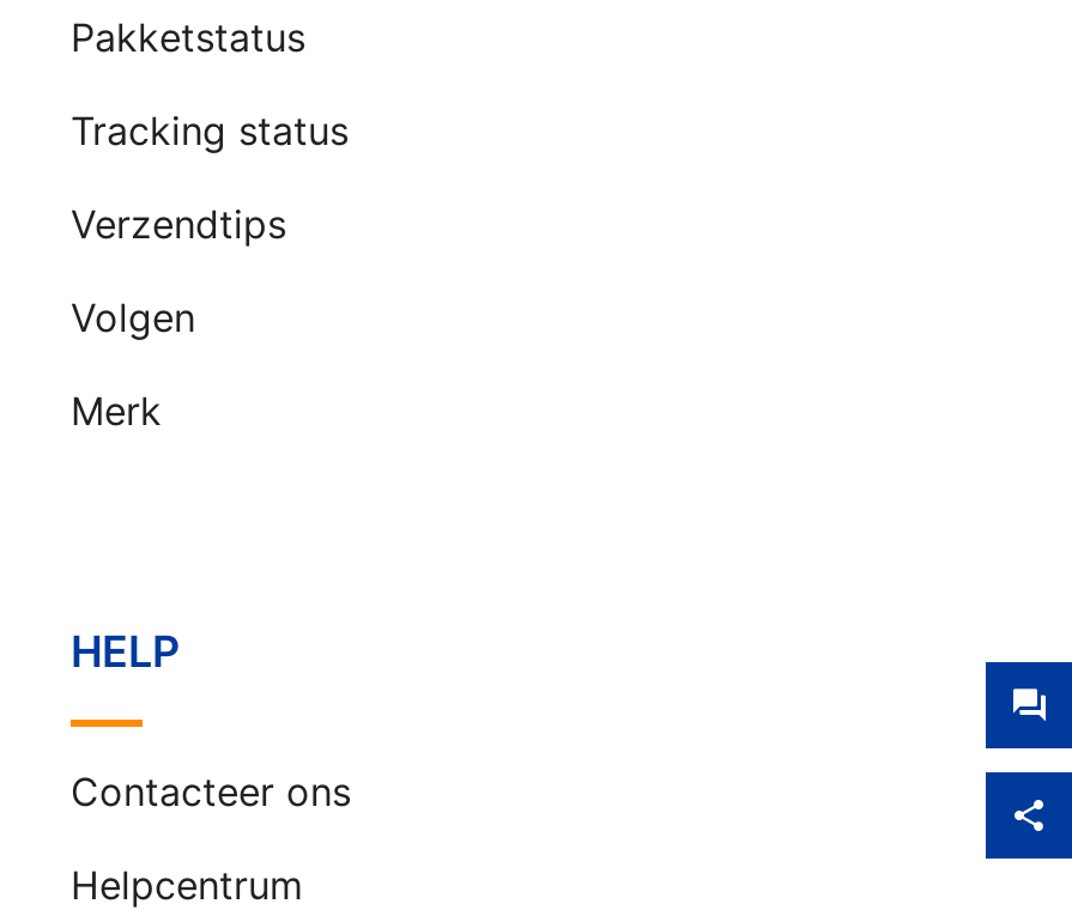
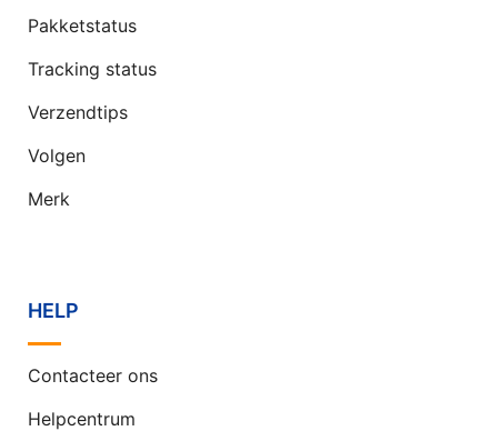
[983,660,1065,751] [image] -> none
[983,770,1065,861] [image] -> none

